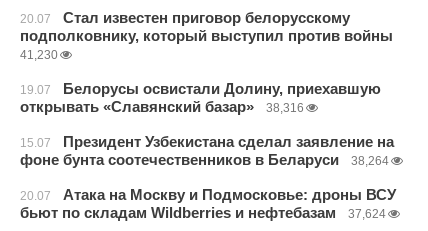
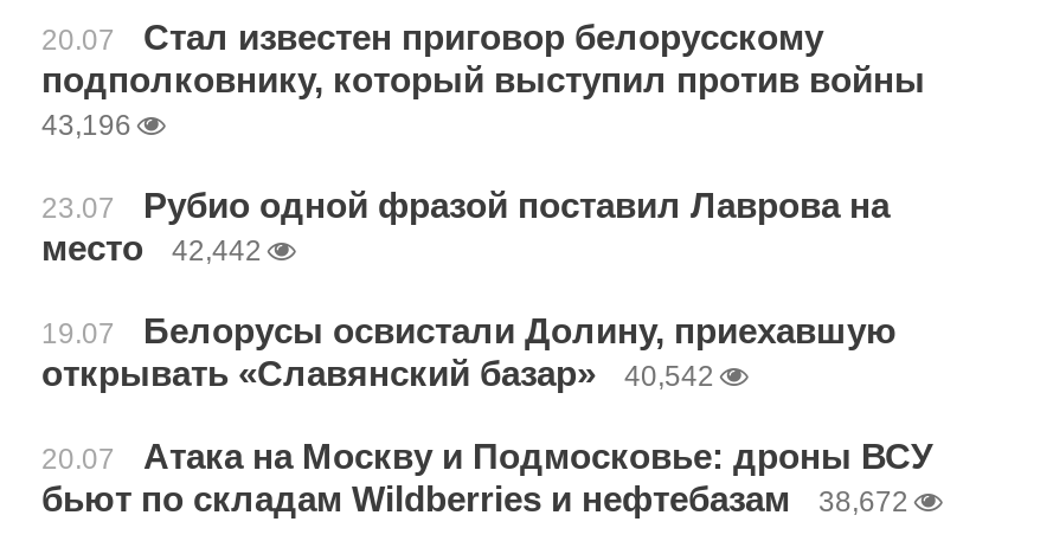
[20,48,58,62] 41,230 -> [41,109,890,268] 43,196 | 23.07 | Рубио одной фразой поставил Лаврова на | место | 42,442
moved [20,80,381,115] -> [41,310,897,393]: 19.07 | Белорусы освистали Долину, приехавшую | открывать «Славянский базар»
[20,101,394,168] 38,316 | 15.07 | Президент Узбекистана сделал заявление на | фоне бунта соотечественников в Беларуси | 38,264 -> [624,360,714,393] 40,542
[20,204,386,221] бьют по складам Wildberries и нефтебазам 37,624 -> [41,478,908,519] бьют по складам Wildberries и нефтебазам 38,672

